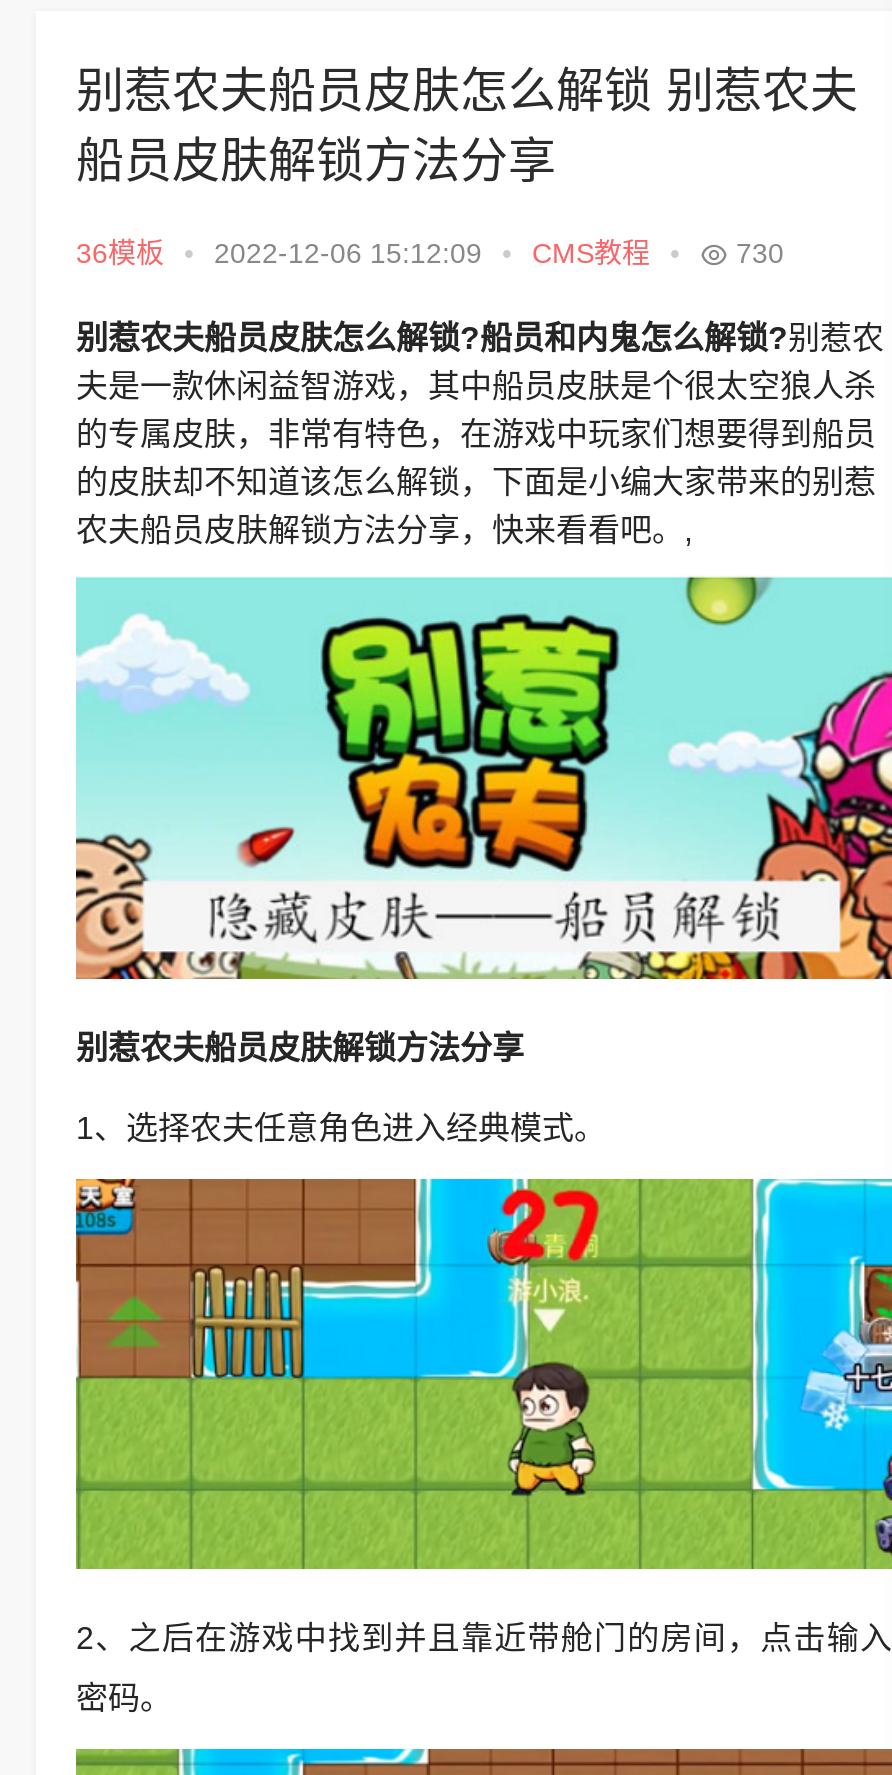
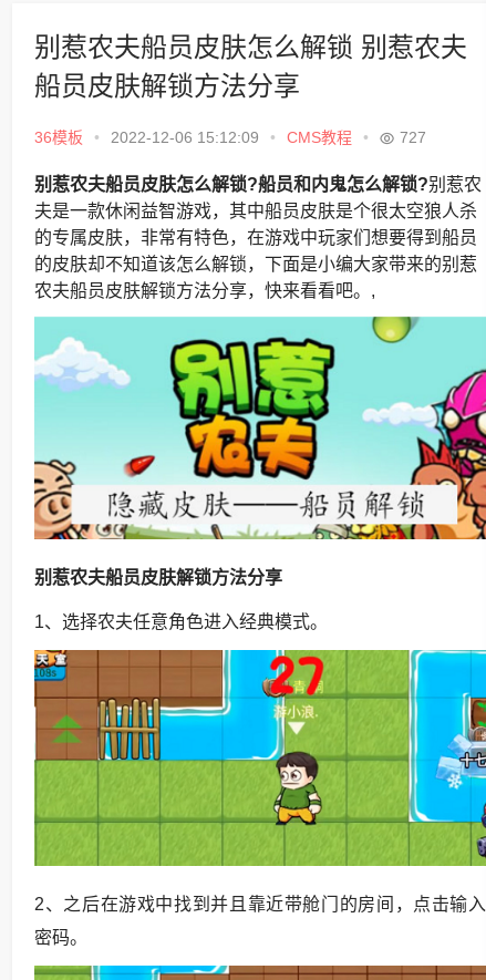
[728,237,784,269] 730 -> [395,128,426,146] 727

